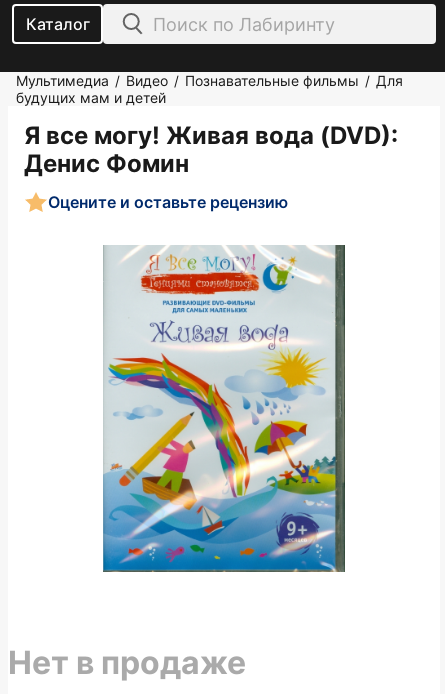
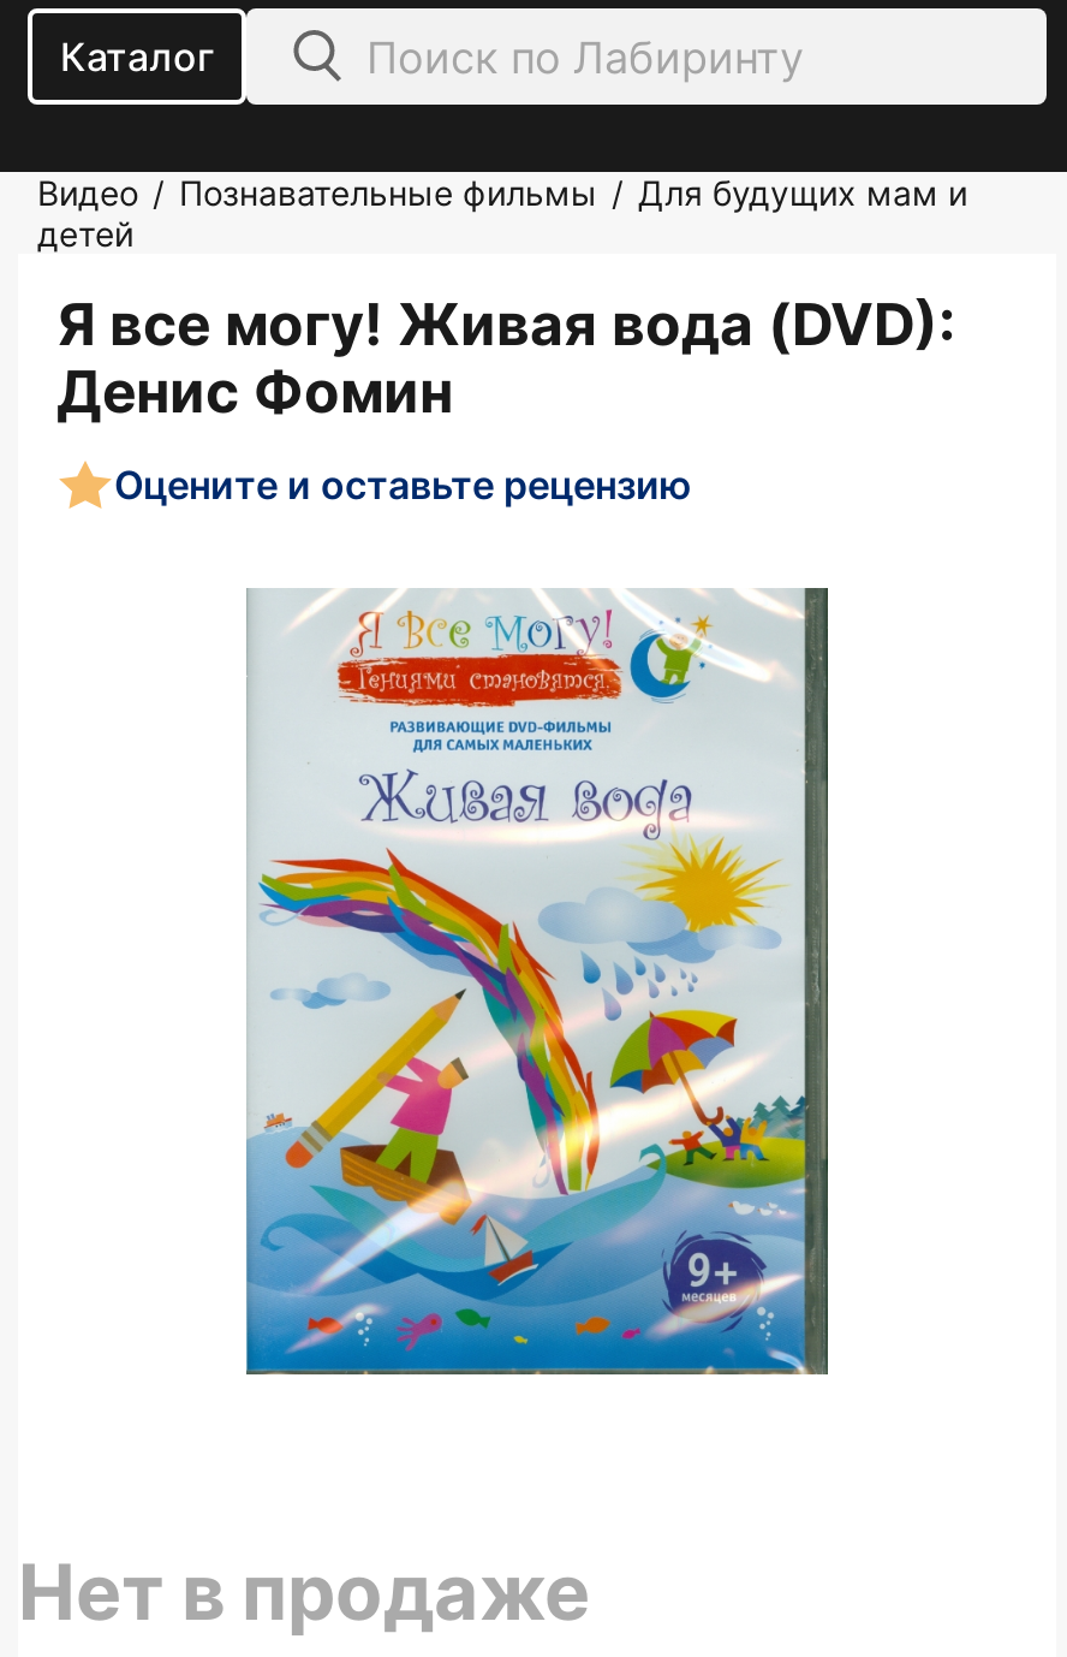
[16,72,403,106] Мультимедиа / Видео / Познавательные фильмы / Для | будущих мам и детей -> [37,172,967,254] Видео / Познавательные фильмы / Для будущих мам и | детей

